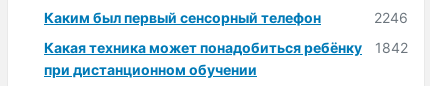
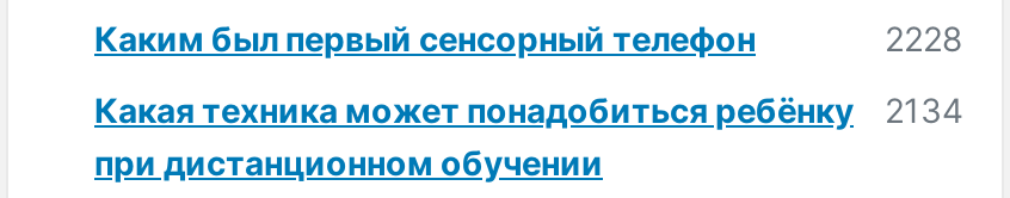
[374,9,408,26] 2246 -> [885,18,963,59] 2228
[44,39,408,56] Какая техника может понадобиться ребёнку 1842 -> [94,90,963,130] Какая техника может понадобиться ребёнку 2134

